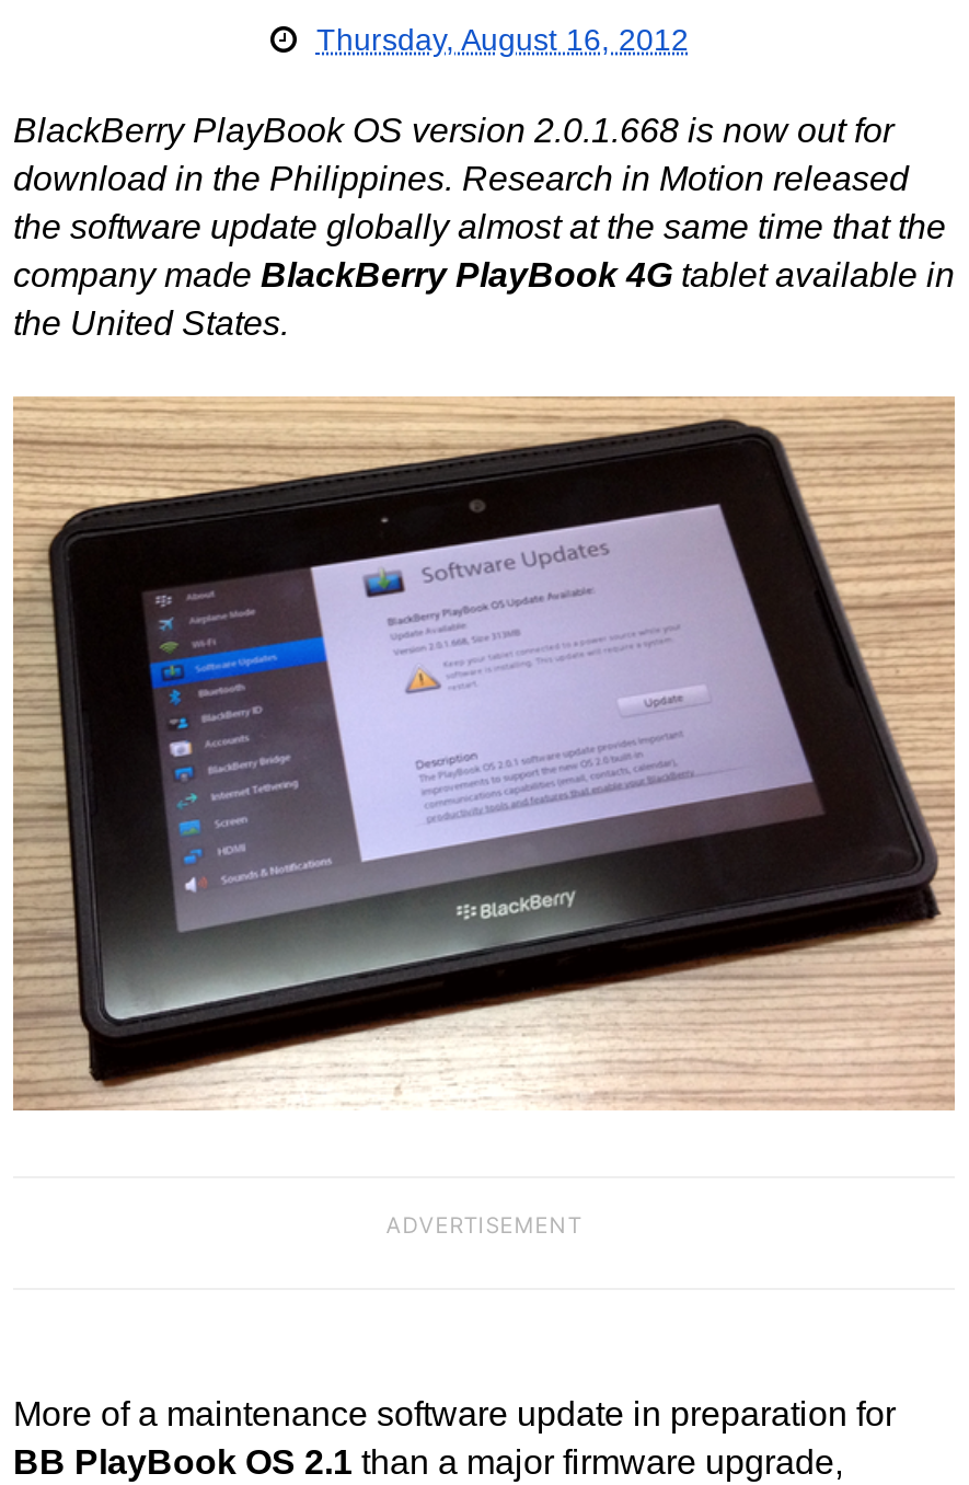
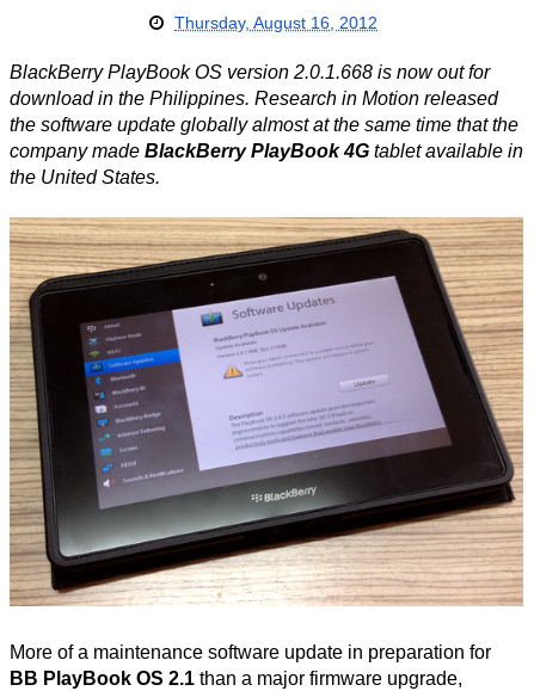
[386,1210,582,1237] ADVERTISEMENT -> none

